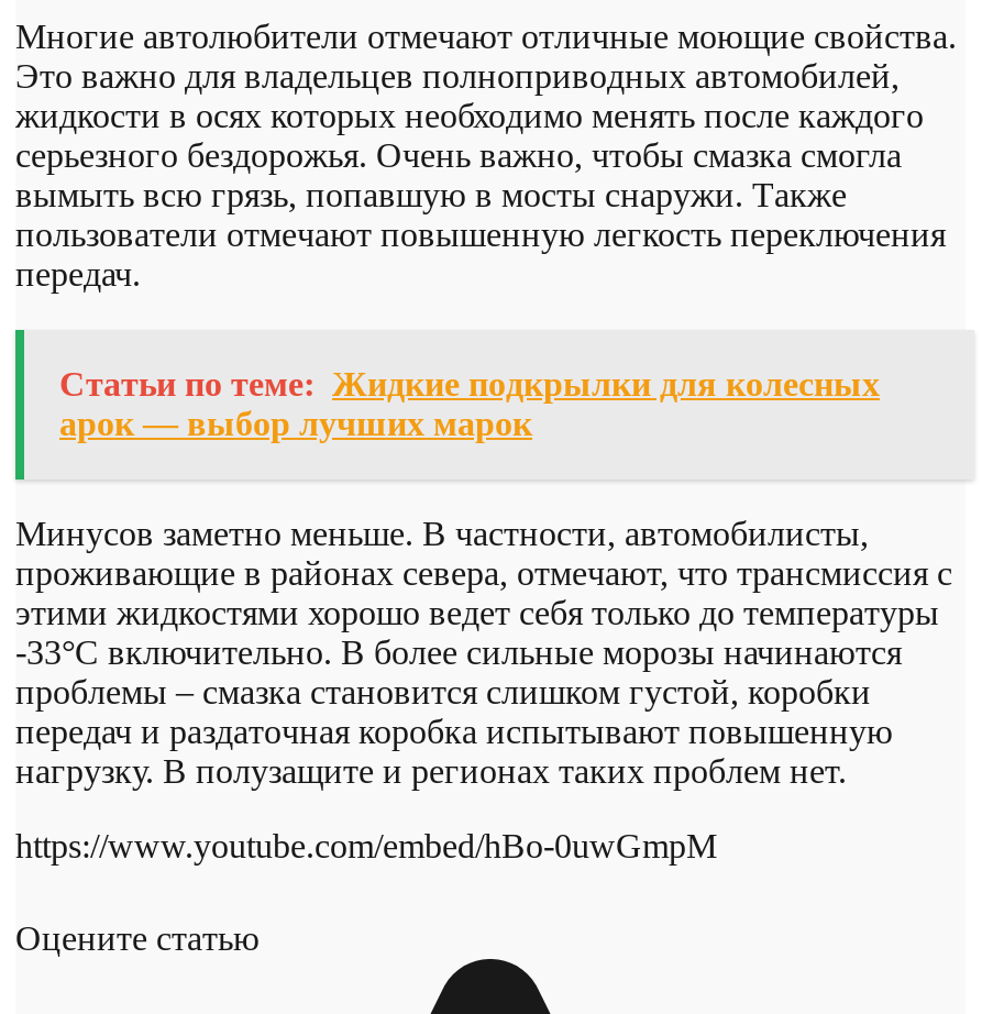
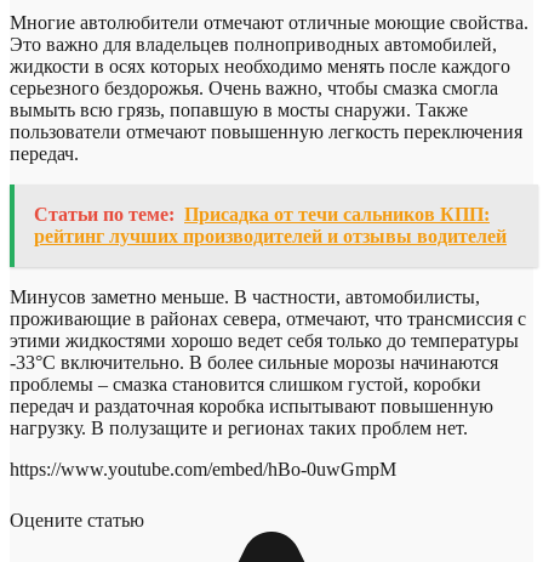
[59,365,880,442] Статьи по теме: Жидкие подкрылки для колесных | арок — выбор лучших марок -> [34,204,507,247] Статьи по теме: Присадка от течи сальников КПП: | рейтинг лучших производителей и отзывы водителей

